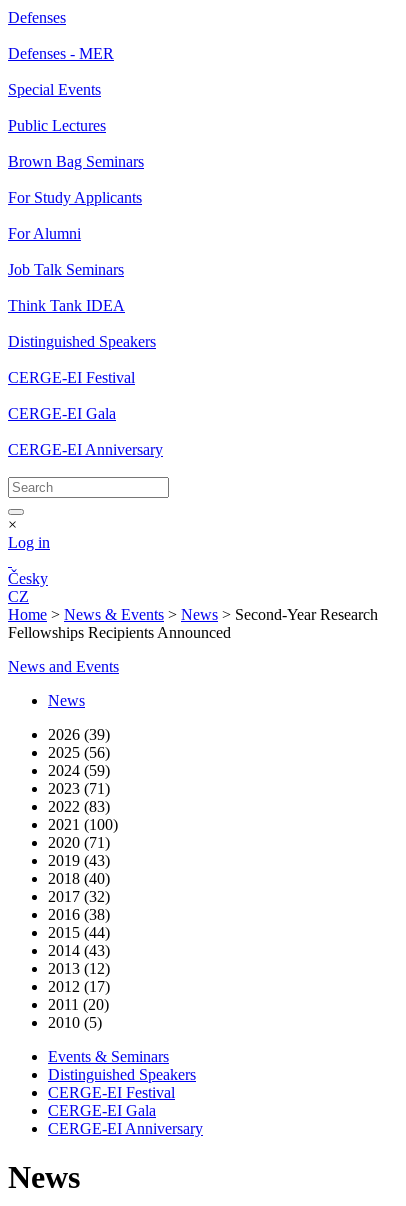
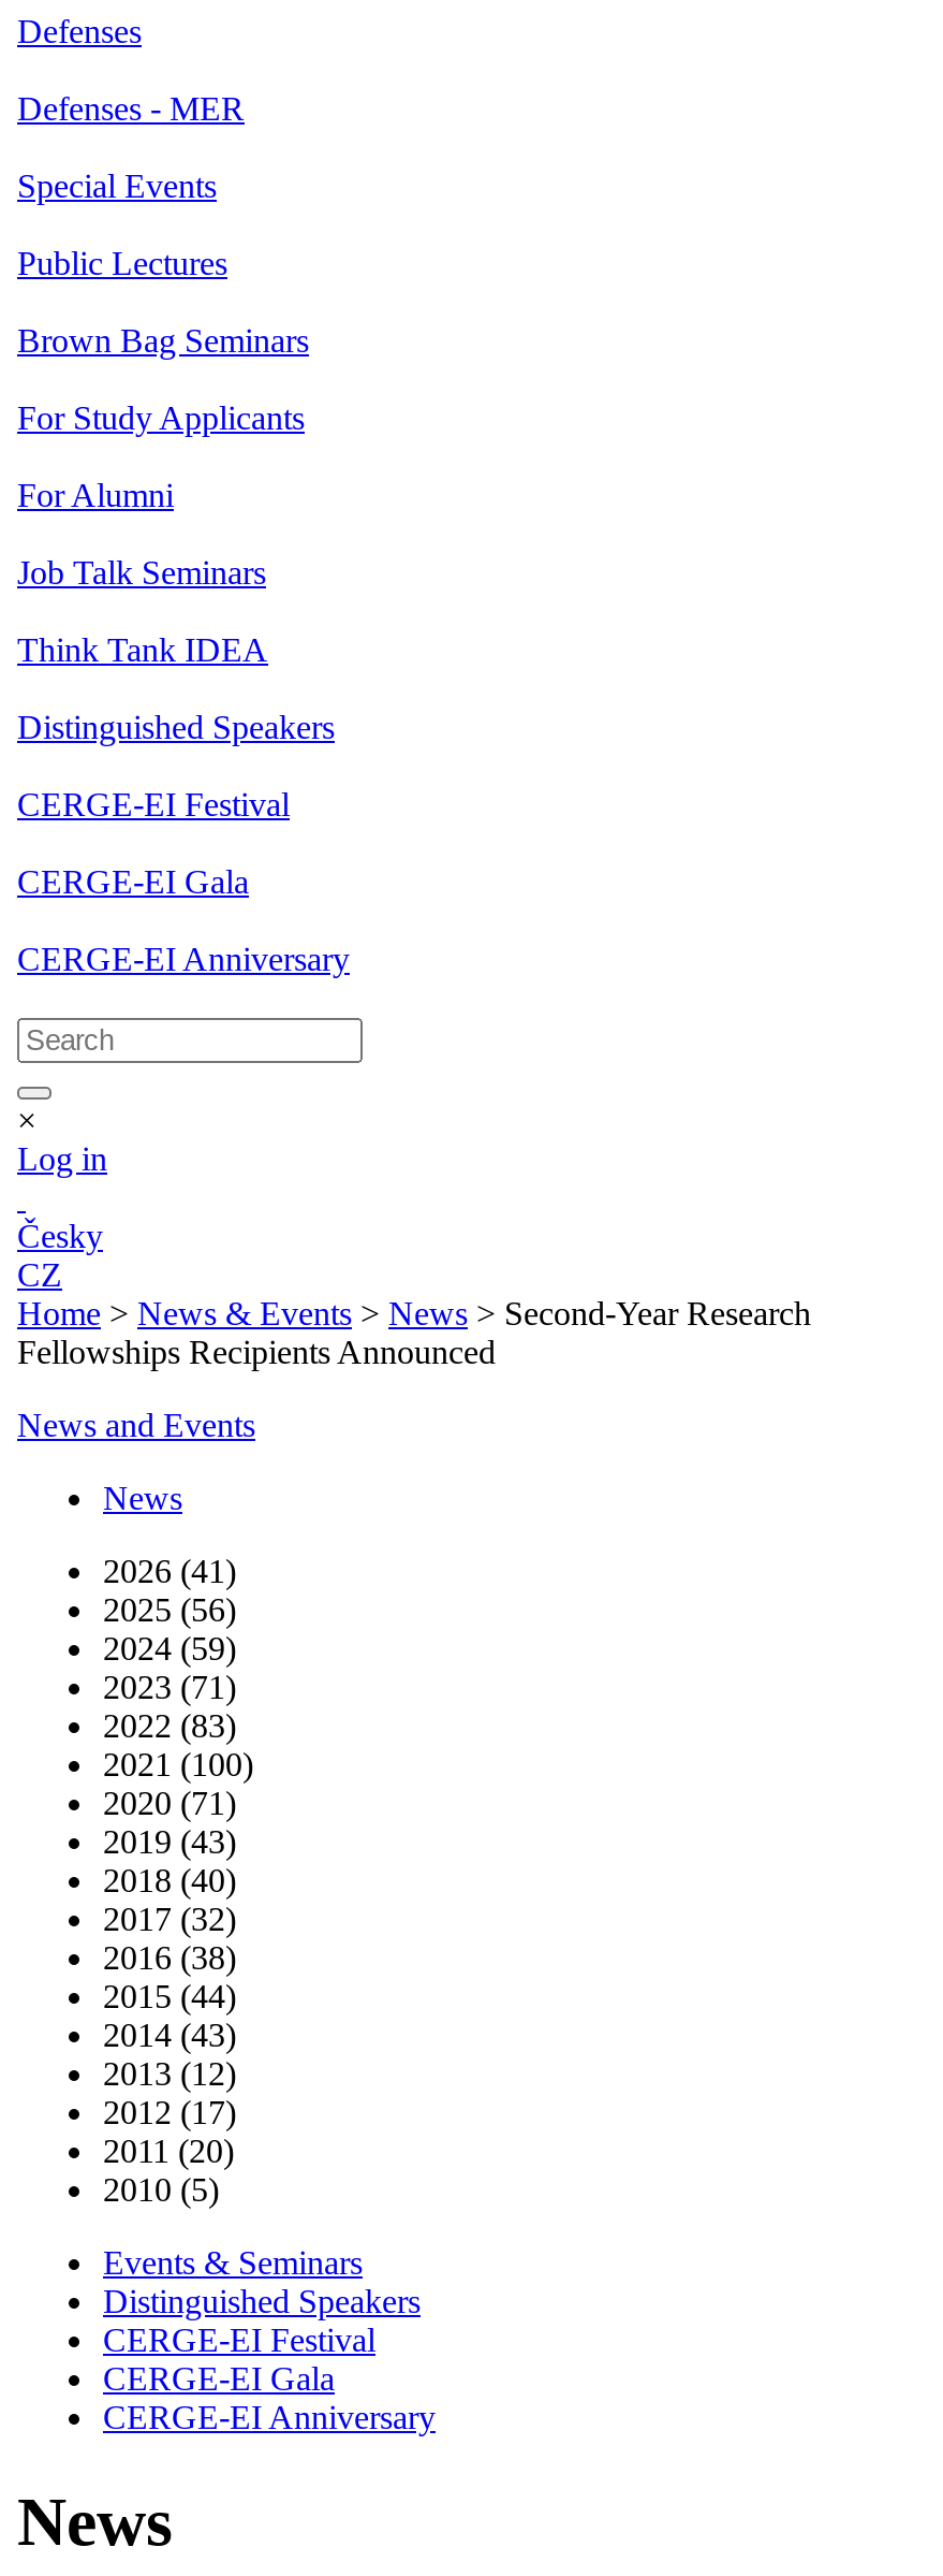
[48,726,110,743] 2026 (39) -> [103,1553,236,1589] 2026 (41)

